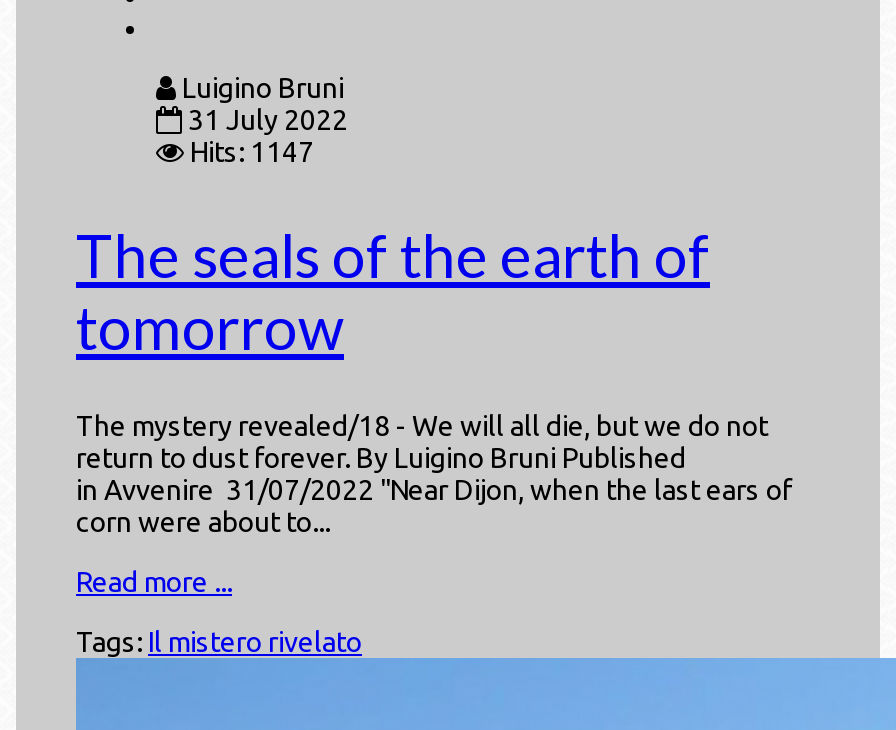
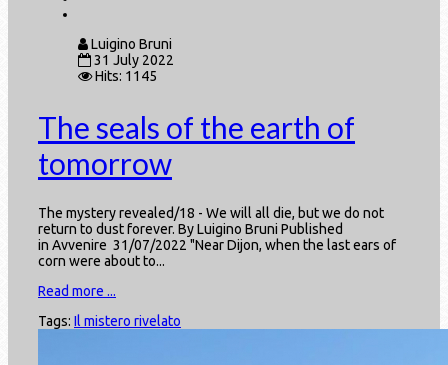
[190,135,314,167] Hits: 1147 -> [95,68,157,84] Hits: 1145

